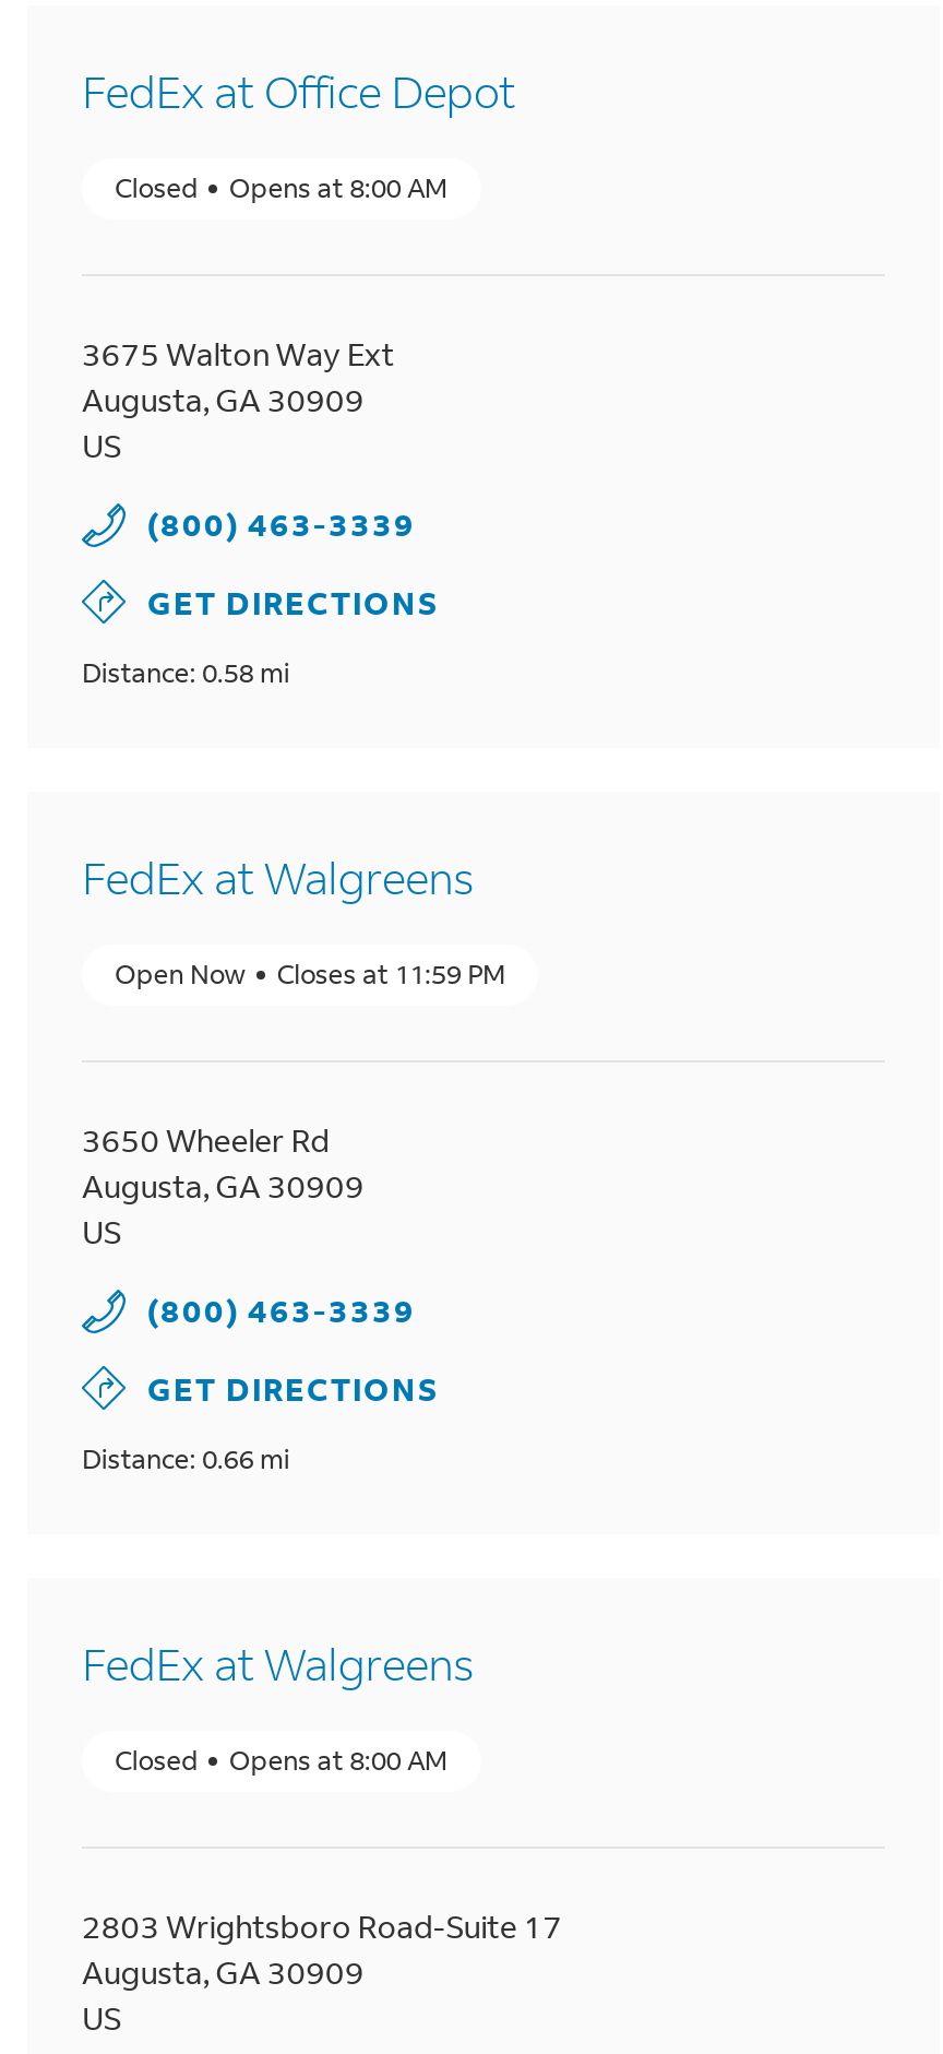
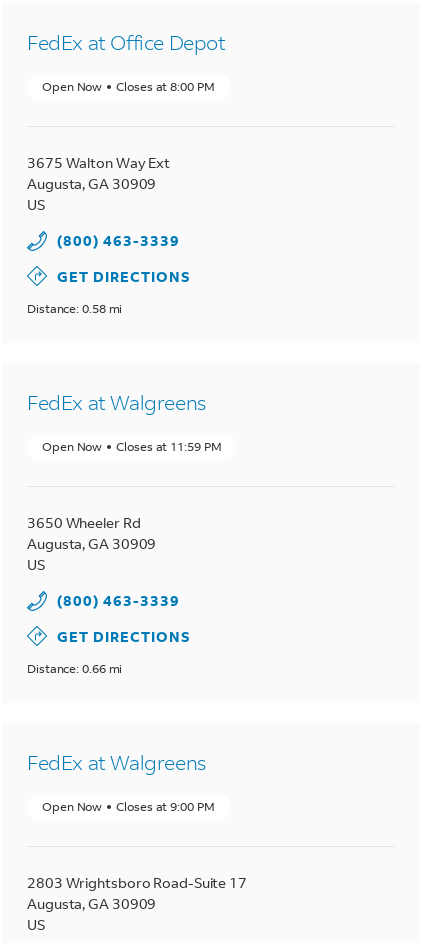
[115,171,448,204] Closed | Opens at 8:00 AM -> [42,79,214,94] Open Now | Closes at 8:00 PM
[115,1744,448,1777] Closed | Opens at 8:00 AM -> [42,799,214,814] Open Now | Closes at 9:00 PM

